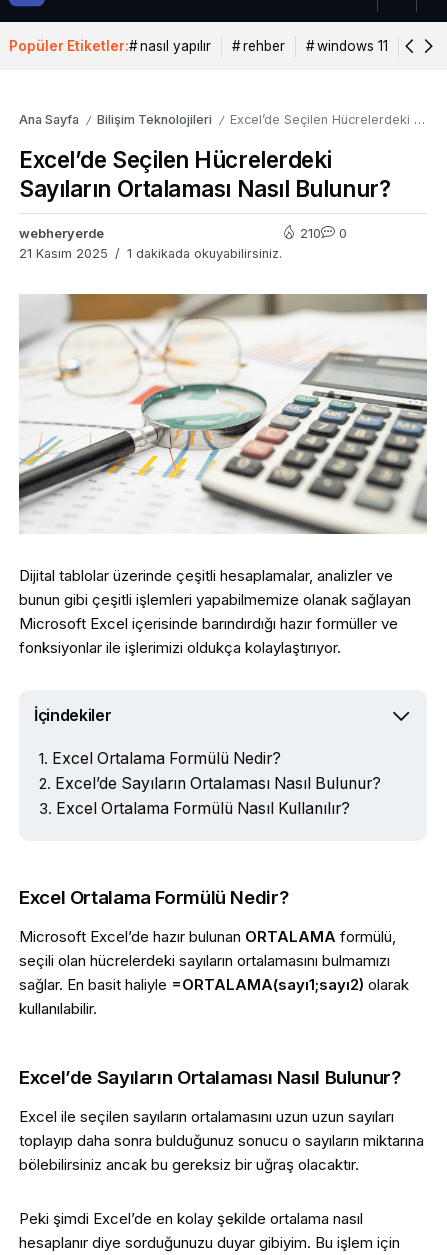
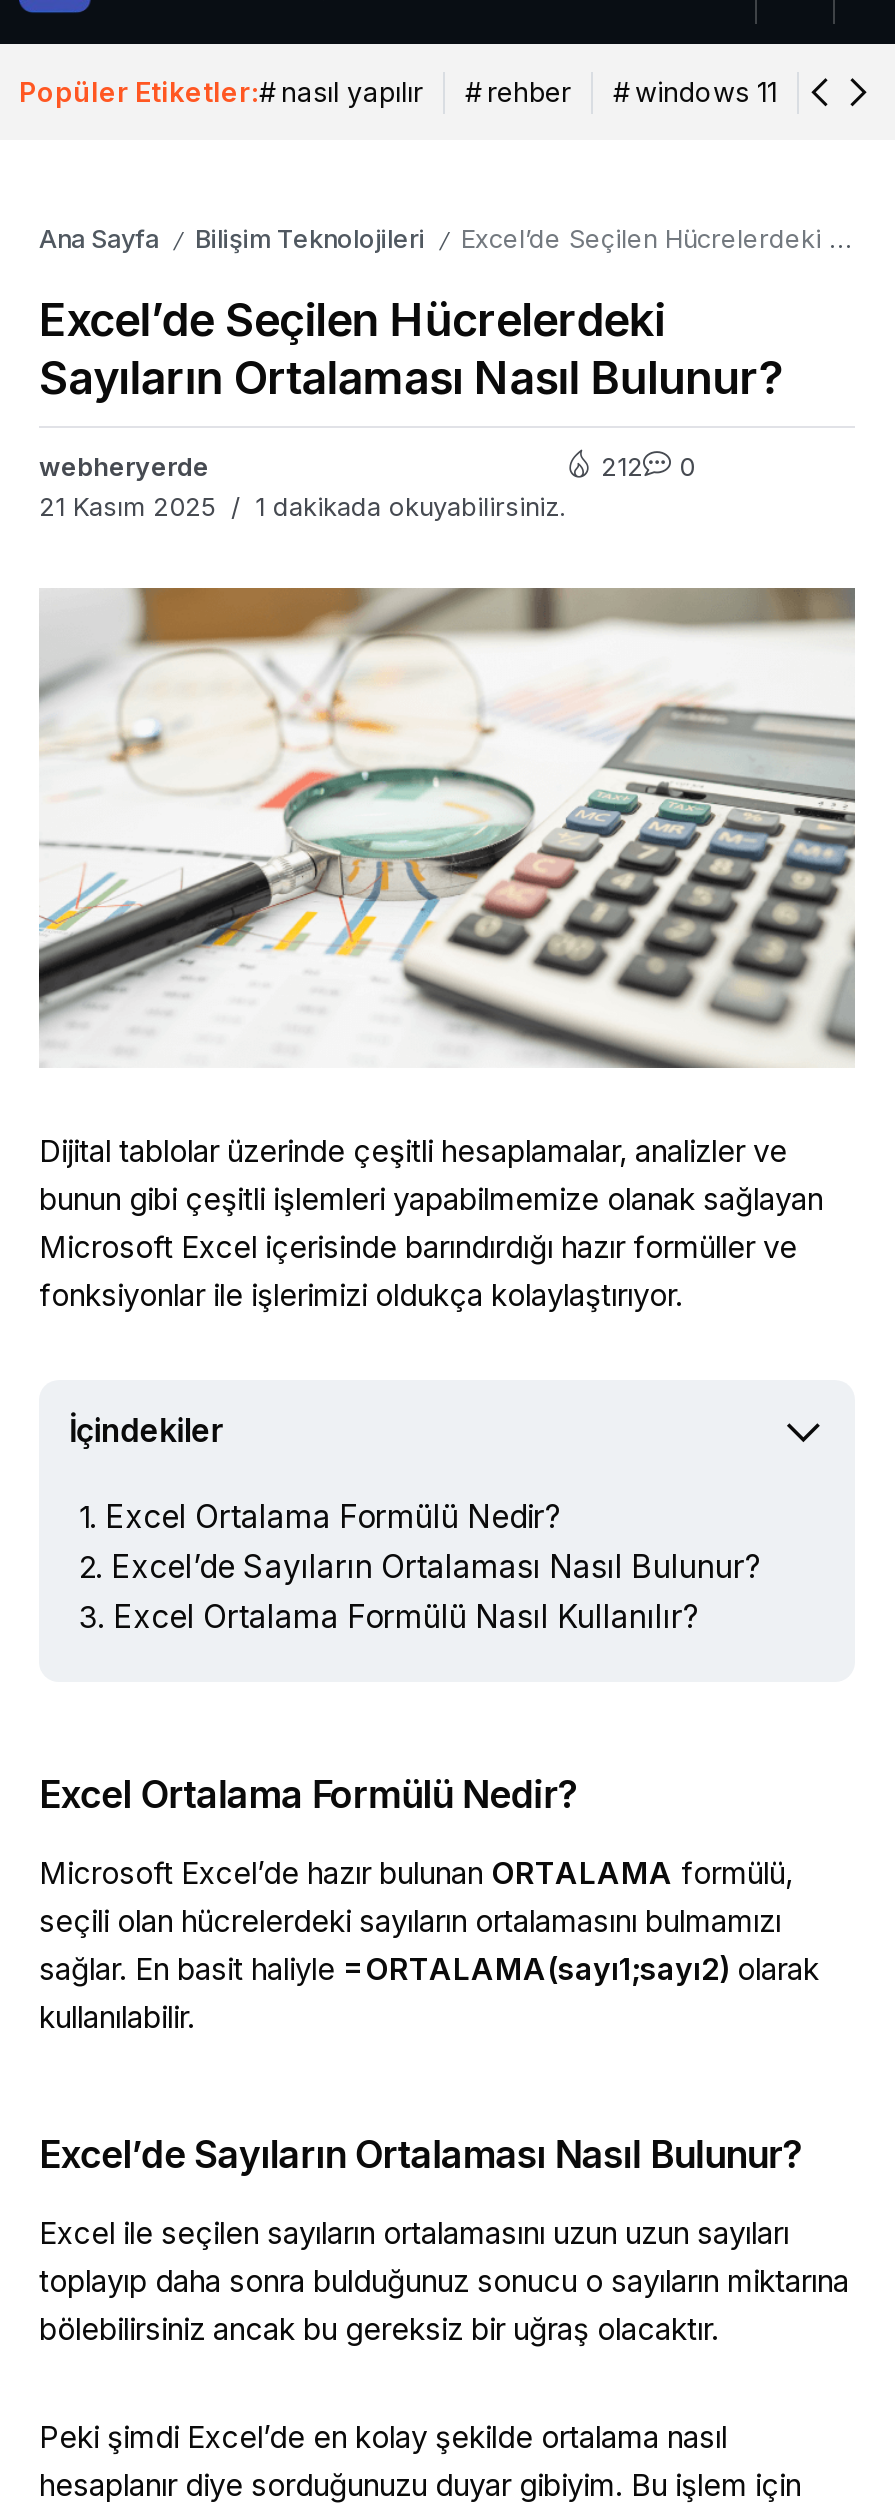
[300,226,347,241] 210 0 -> [601,453,695,483] 212 0

